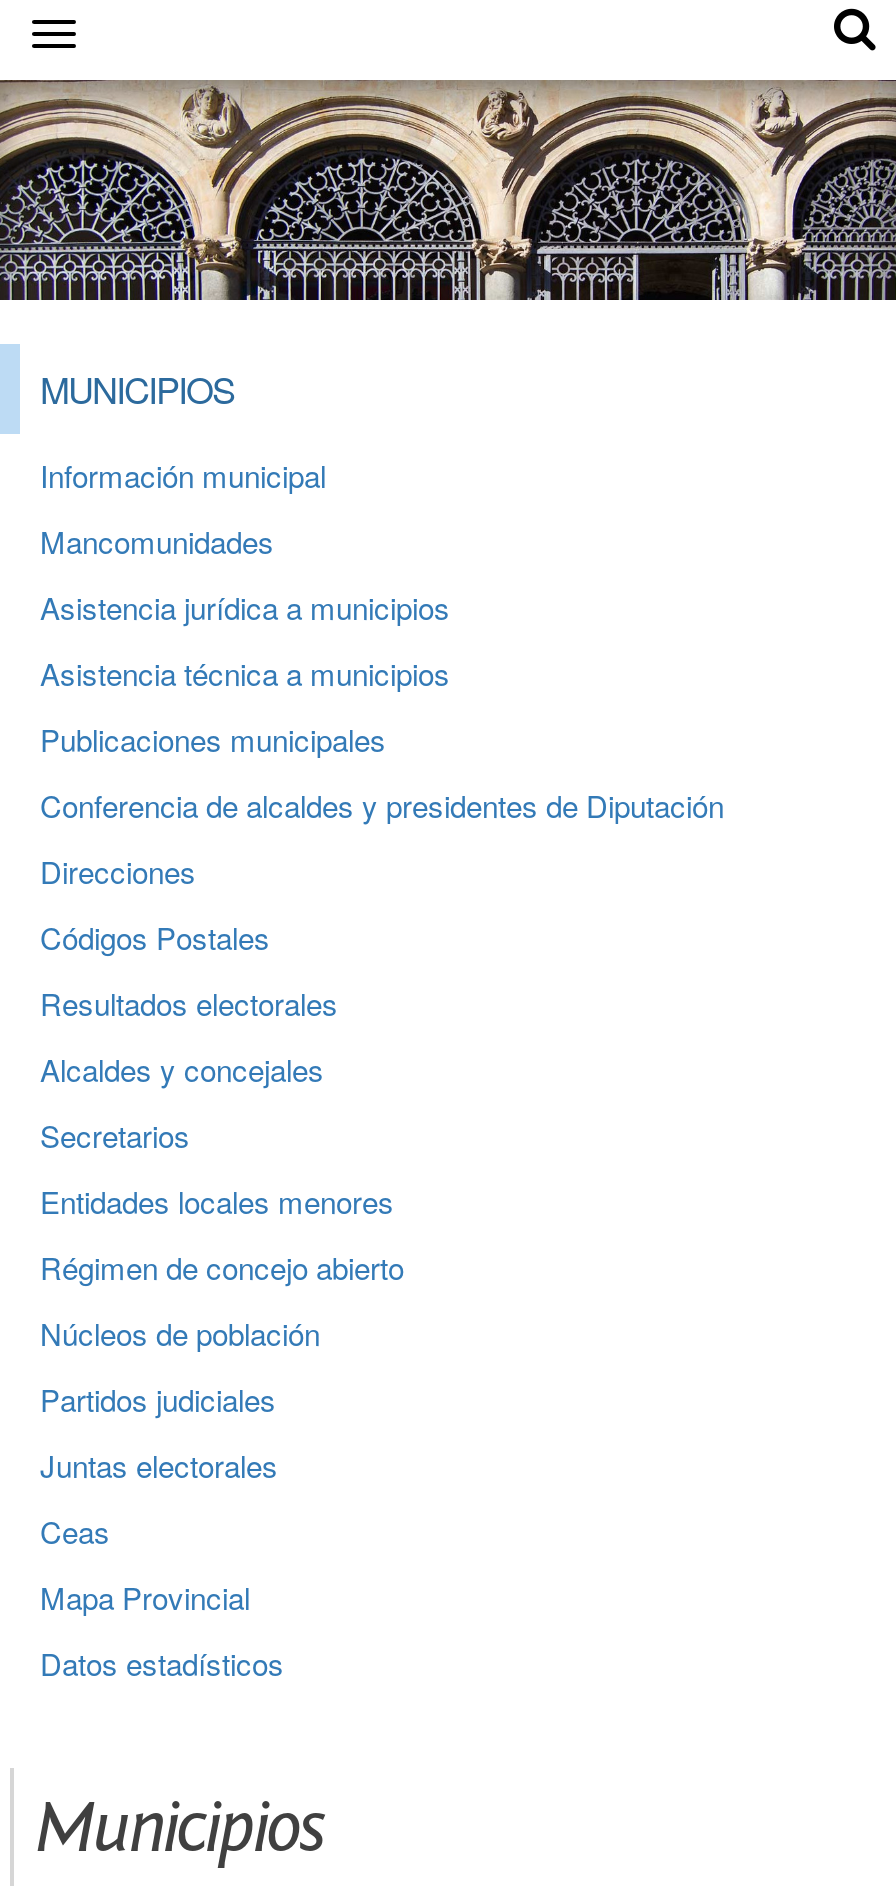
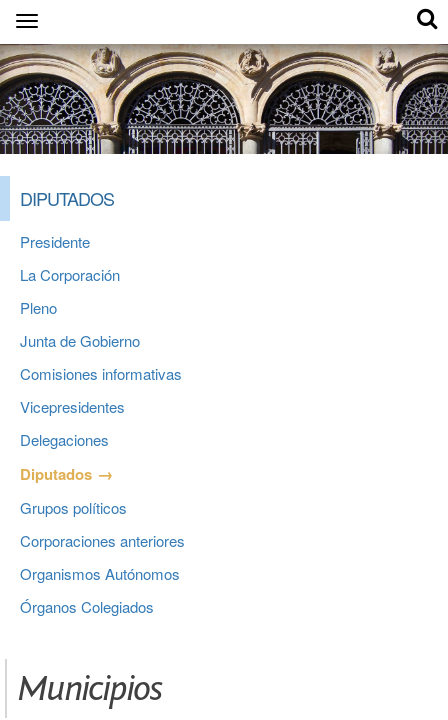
[40,362,724,1684] MUNICIPIOS | Información municipal | Mancomunidades | Asistencia jurídica a municipios | Asistencia técnica a municipios | Publicaciones municipales | Conferencia de alcaldes y presidentes de Diputación | Direcciones | Códigos Postales | Resultados electorales | Alcaldes y concejales | Secretarios | Entidades locales menores | Régimen de concejo abierto | Núcleos de población | Partidos judiciales | Juntas electorales | Ceas | Mapa Provincial | Datos estadísticos -> [20,185,185,617] DIPUTADOS | Presidente | La Corporación | Pleno | Junta de Gobierno | Comisiones informativas | Vicepresidentes | Delegaciones | Diputados | Grupos políticos | Corporaciones anteriores | Organismos Autónomos | Órganos Colegiados

